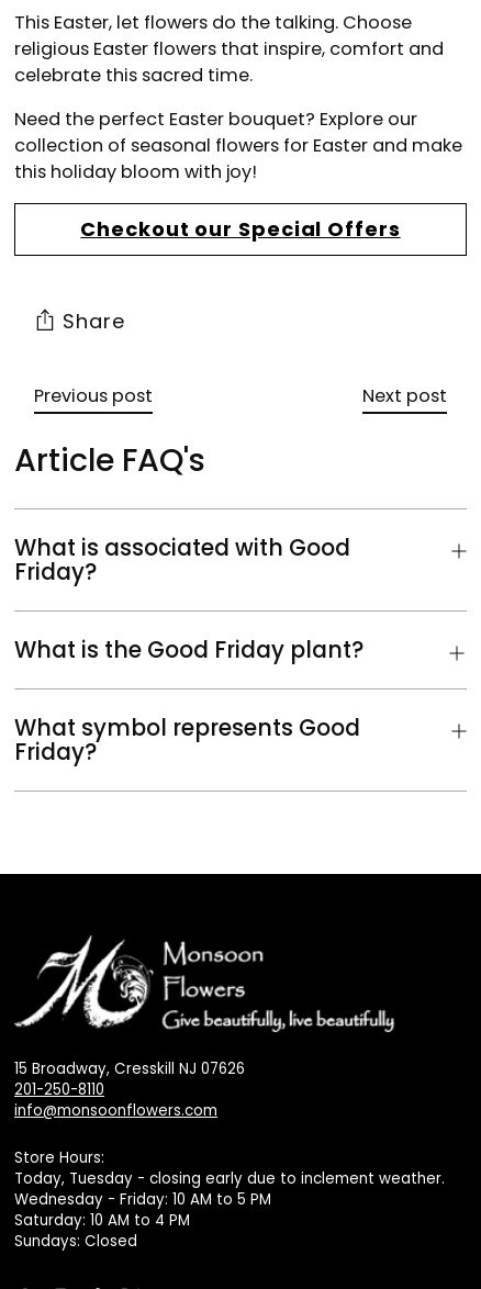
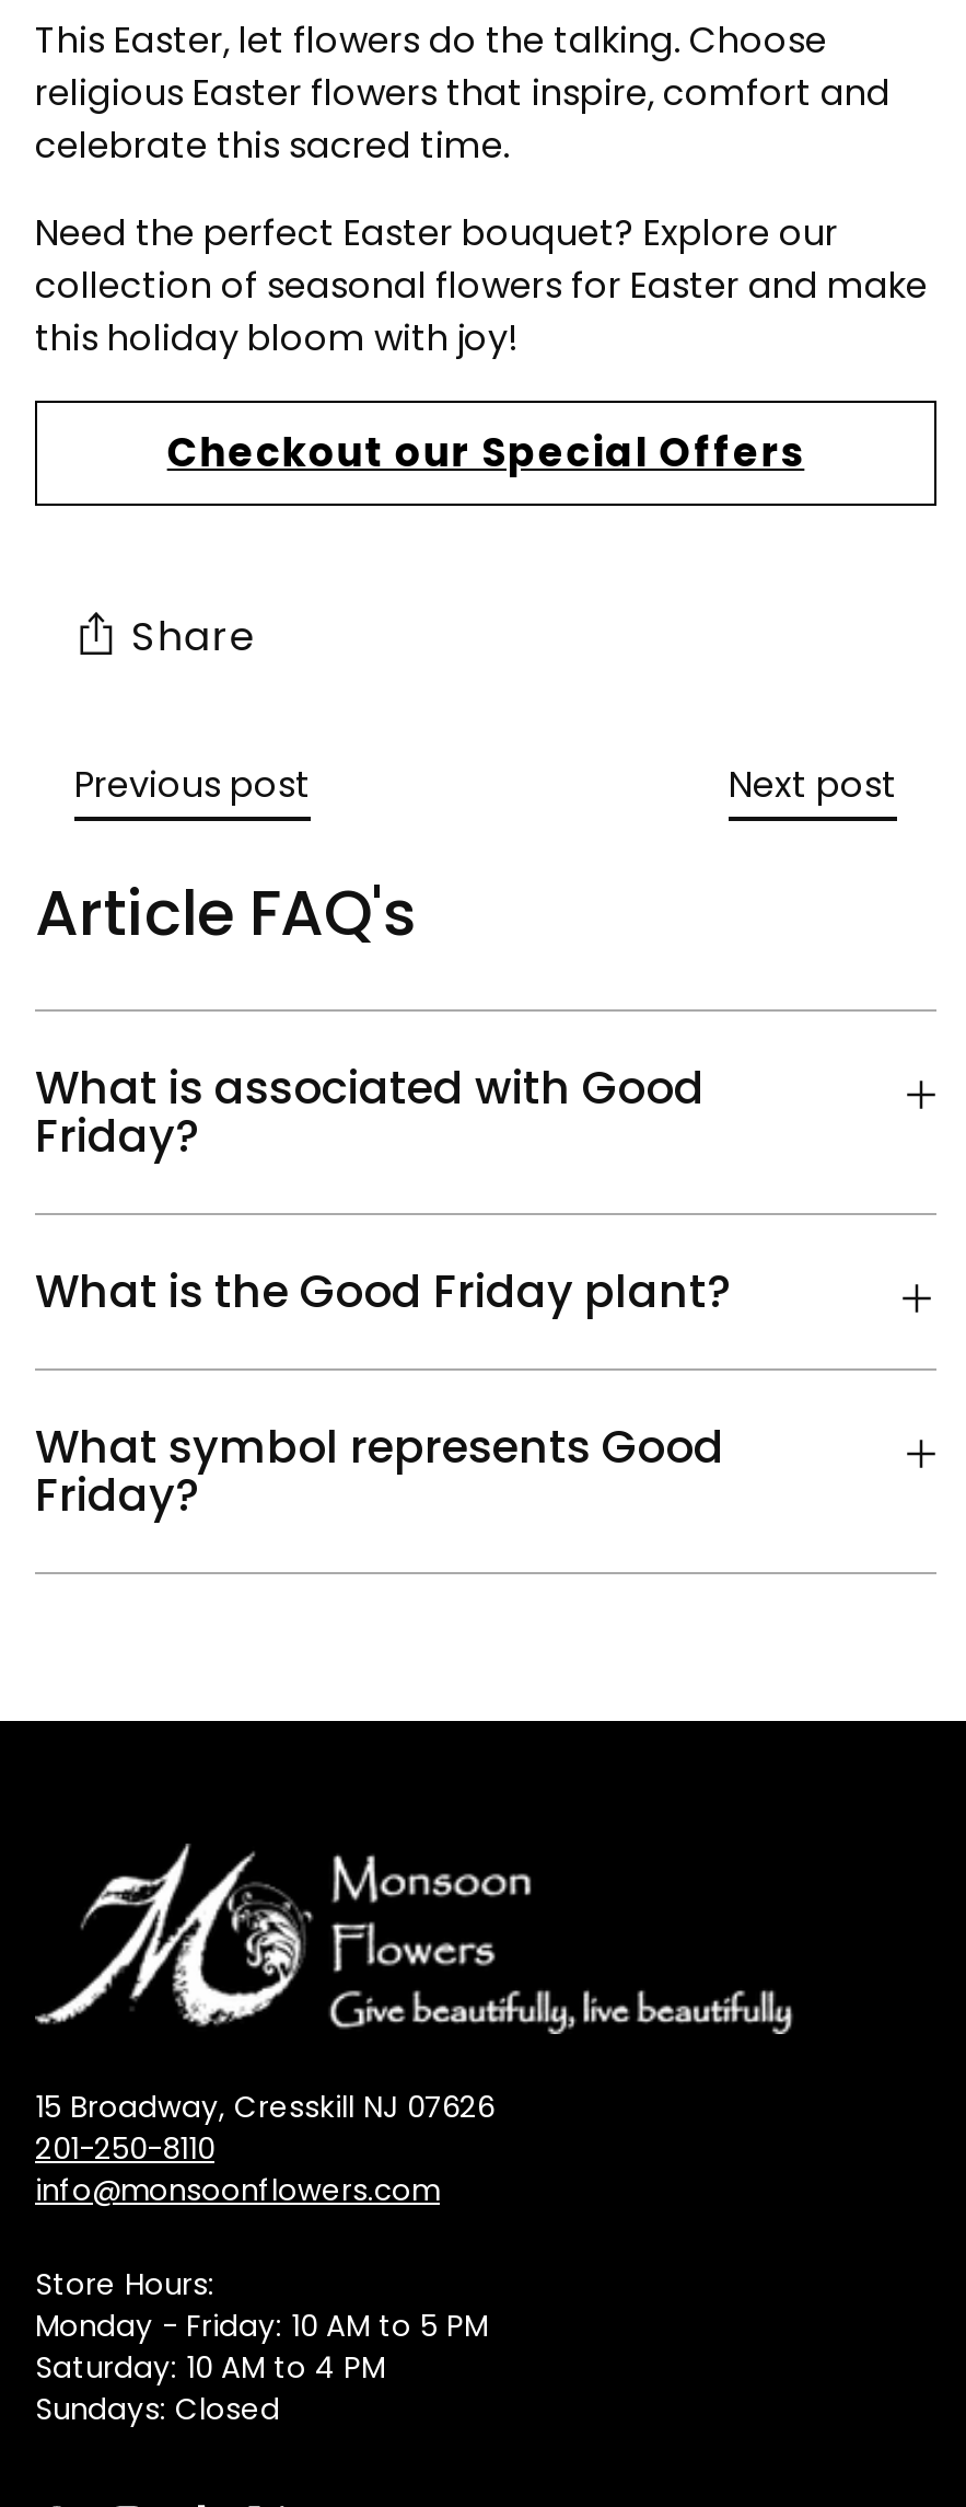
[14,1168,445,1210] Today, Tuesday - closing early due to inclement weather. | Wednesday - Friday: 10 AM to 5 PM -> [35,2307,488,2348] Monday - Friday: 10 AM to 5 PM

